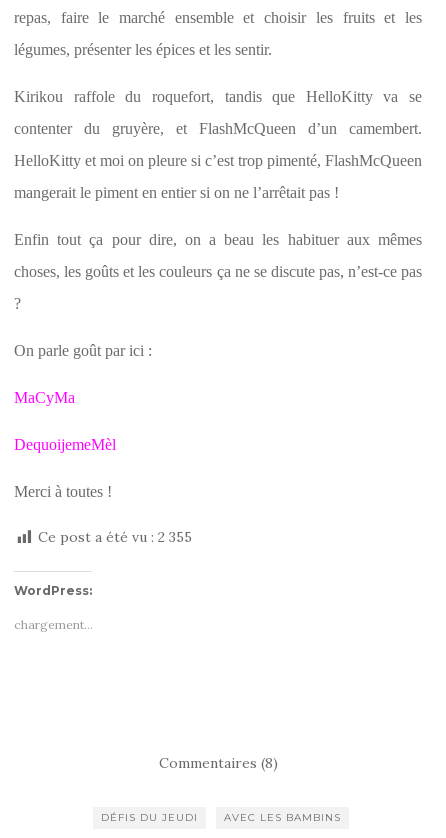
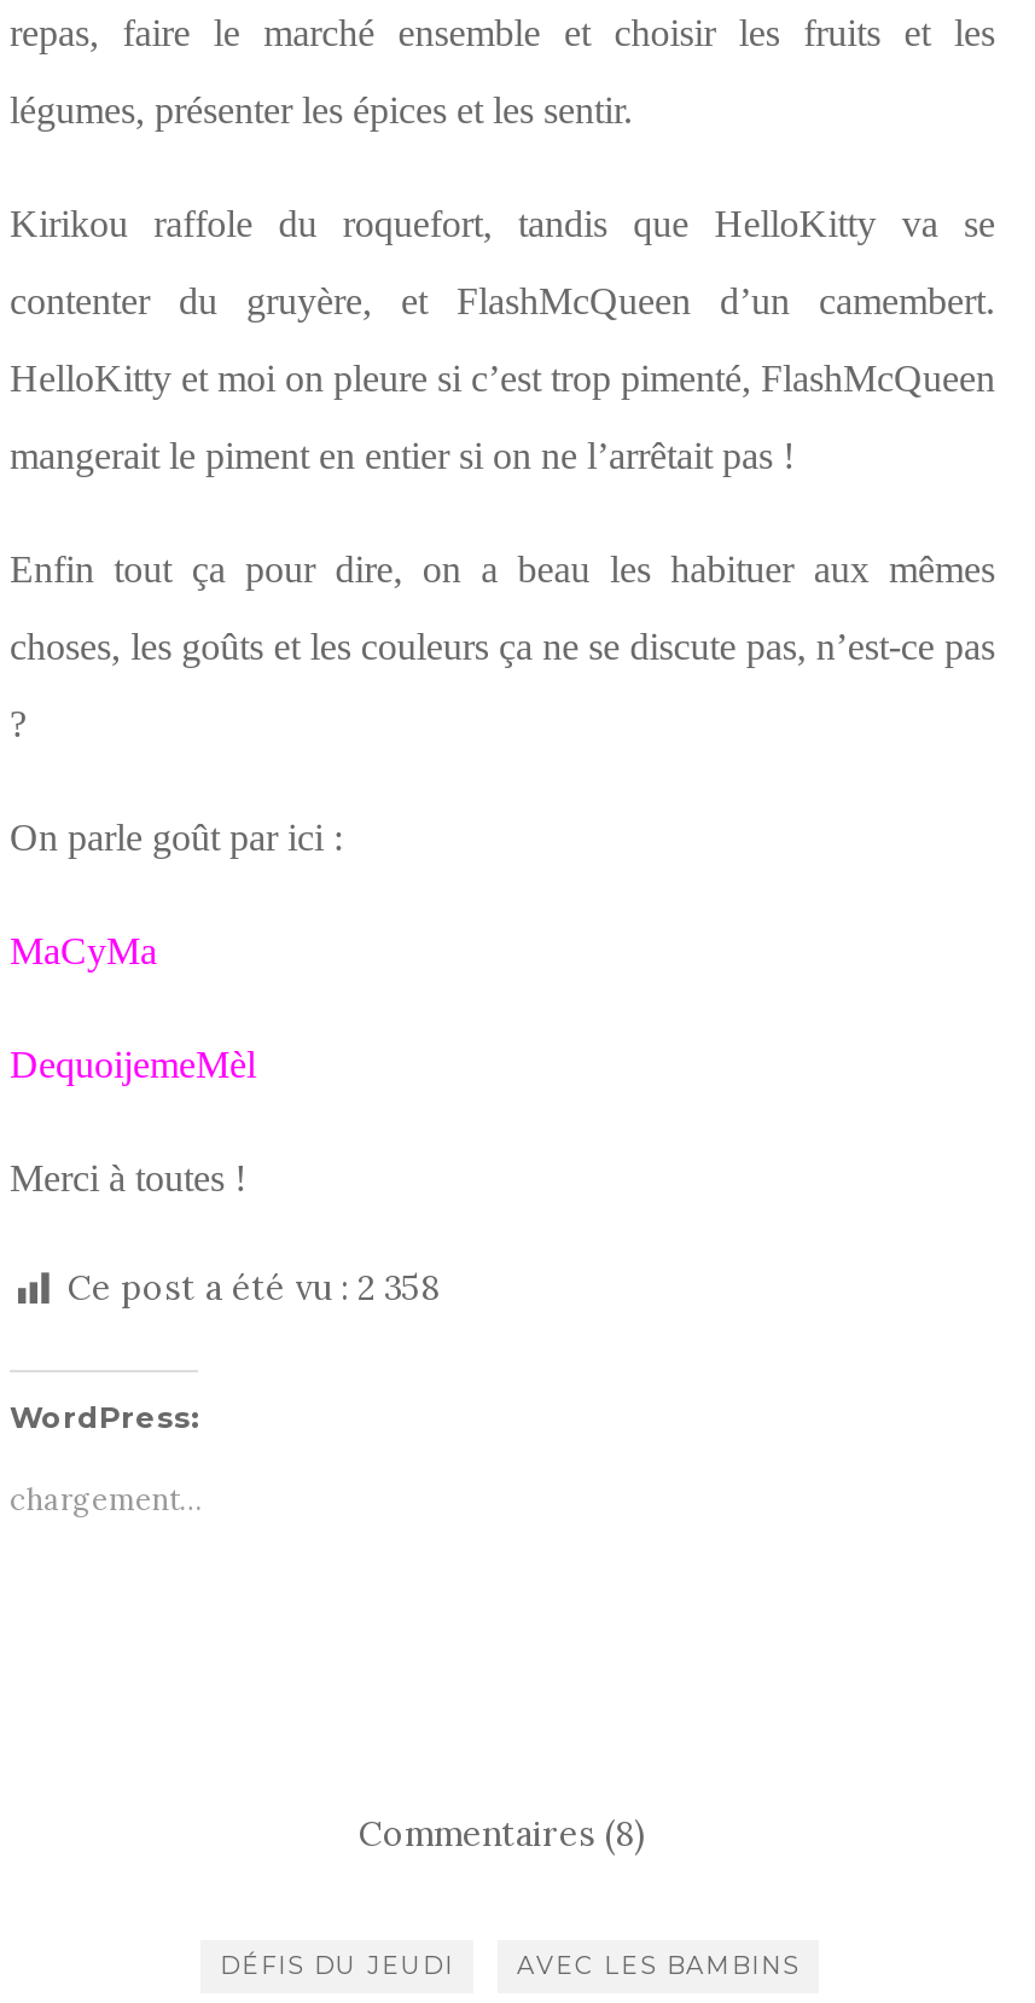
[38,528,192,546] Ce post a été vu : 2 355 -> [68,1266,440,1310] Ce post a été vu : 2 358

